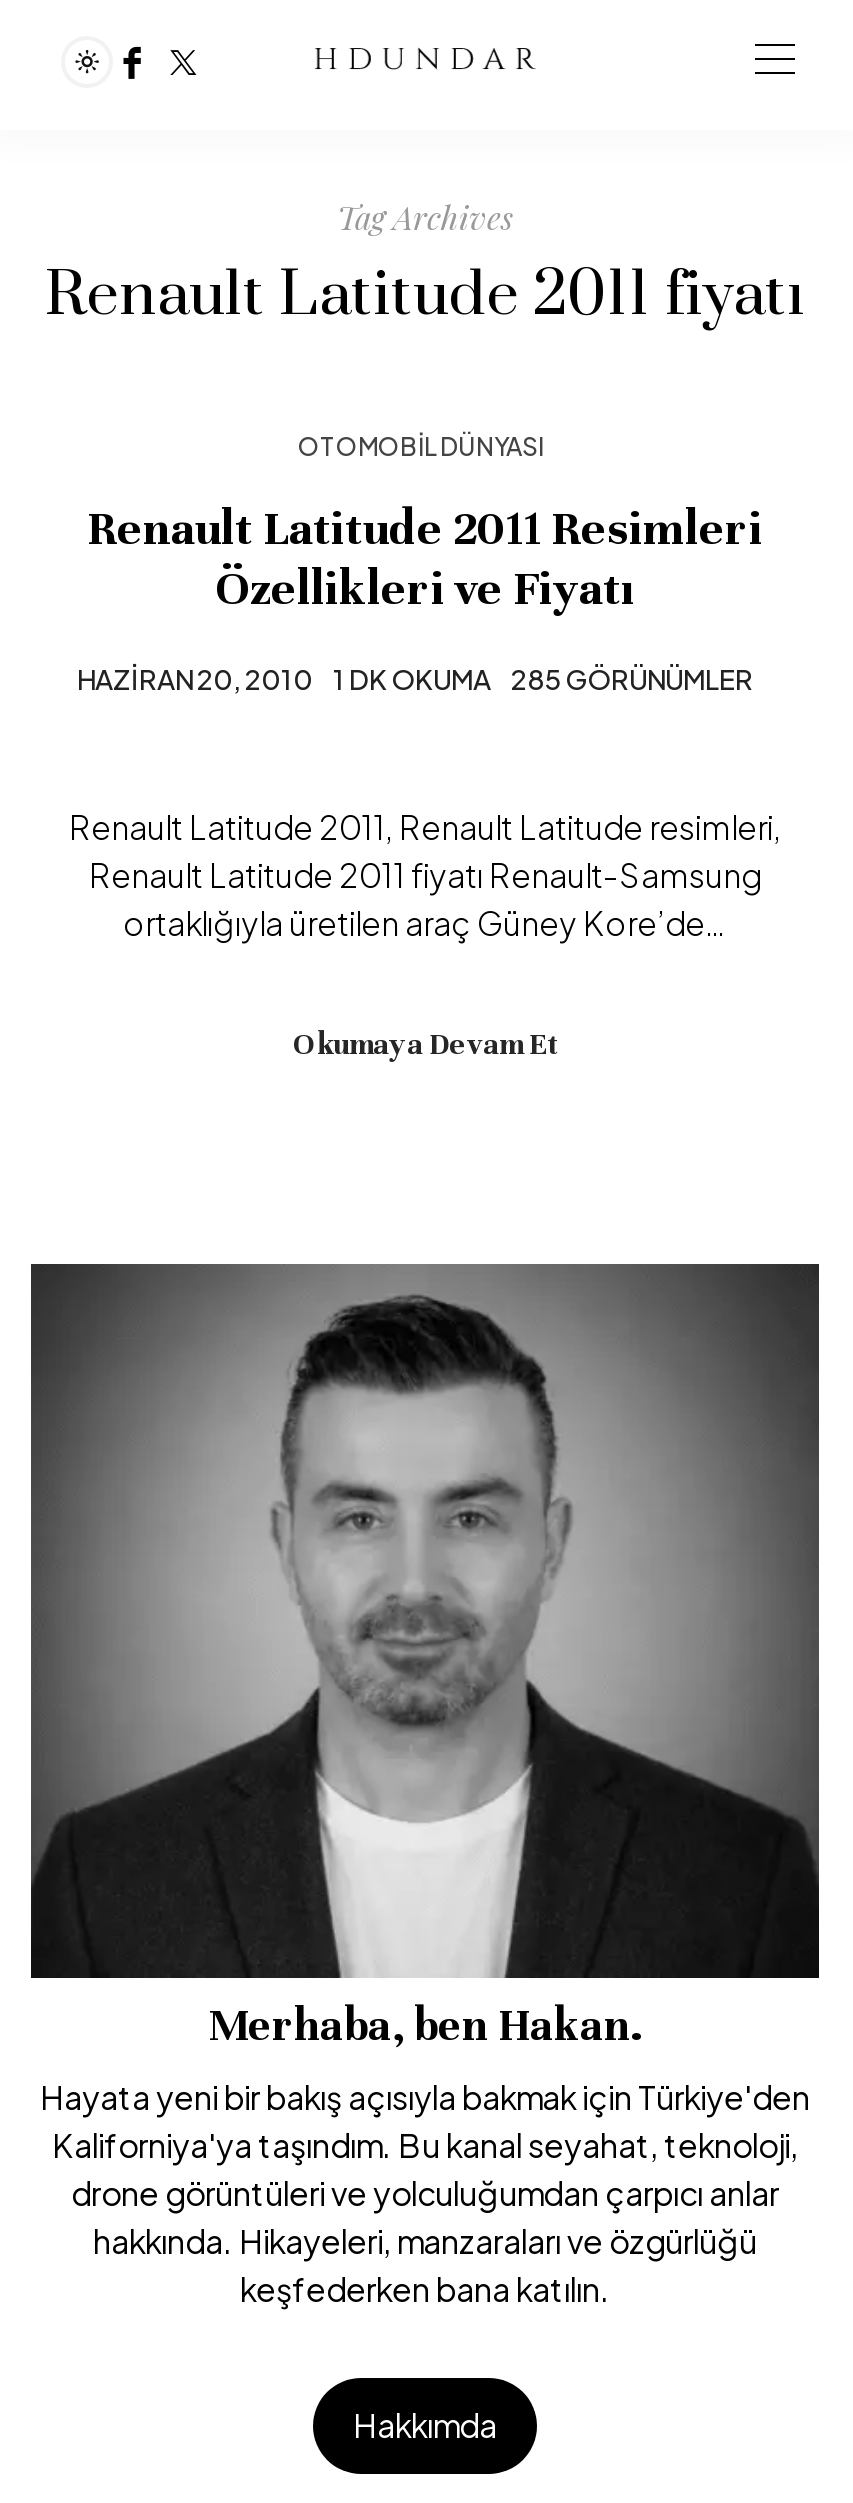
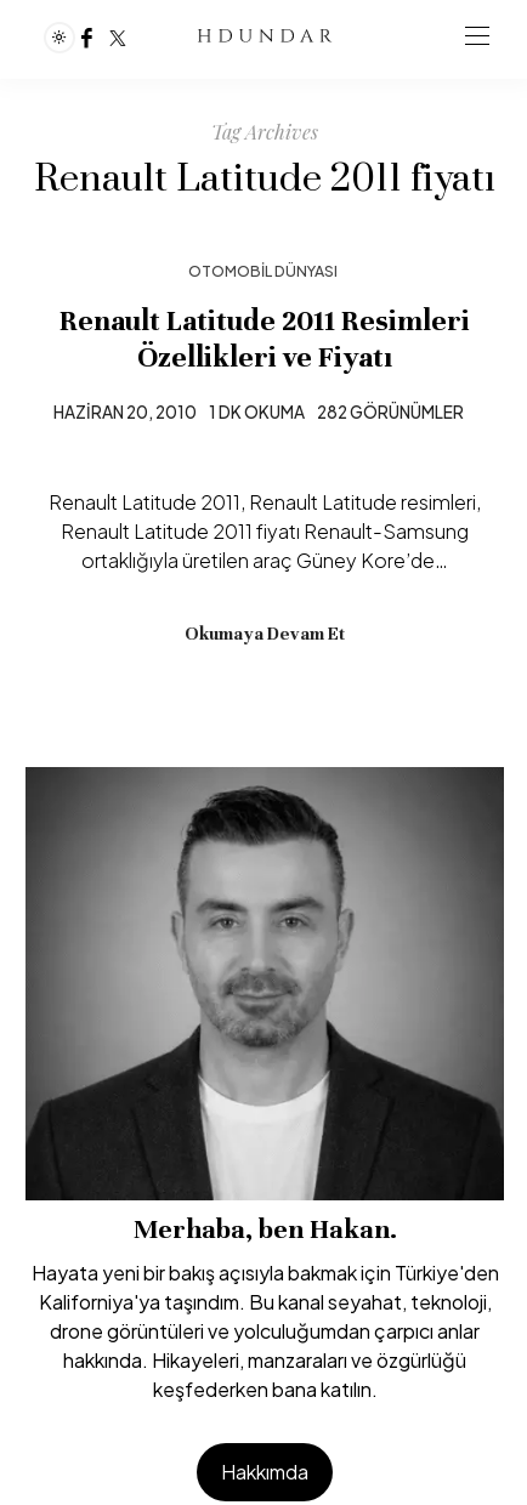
[77,662,753,696] HAZIRAN 20, 2010 1 DK OKUMA 285 GÖRÜNÜMLER -> [53,402,464,422] HAZIRAN 20, 2010 1 DK OKUMA 282 GÖRÜNÜMLER

